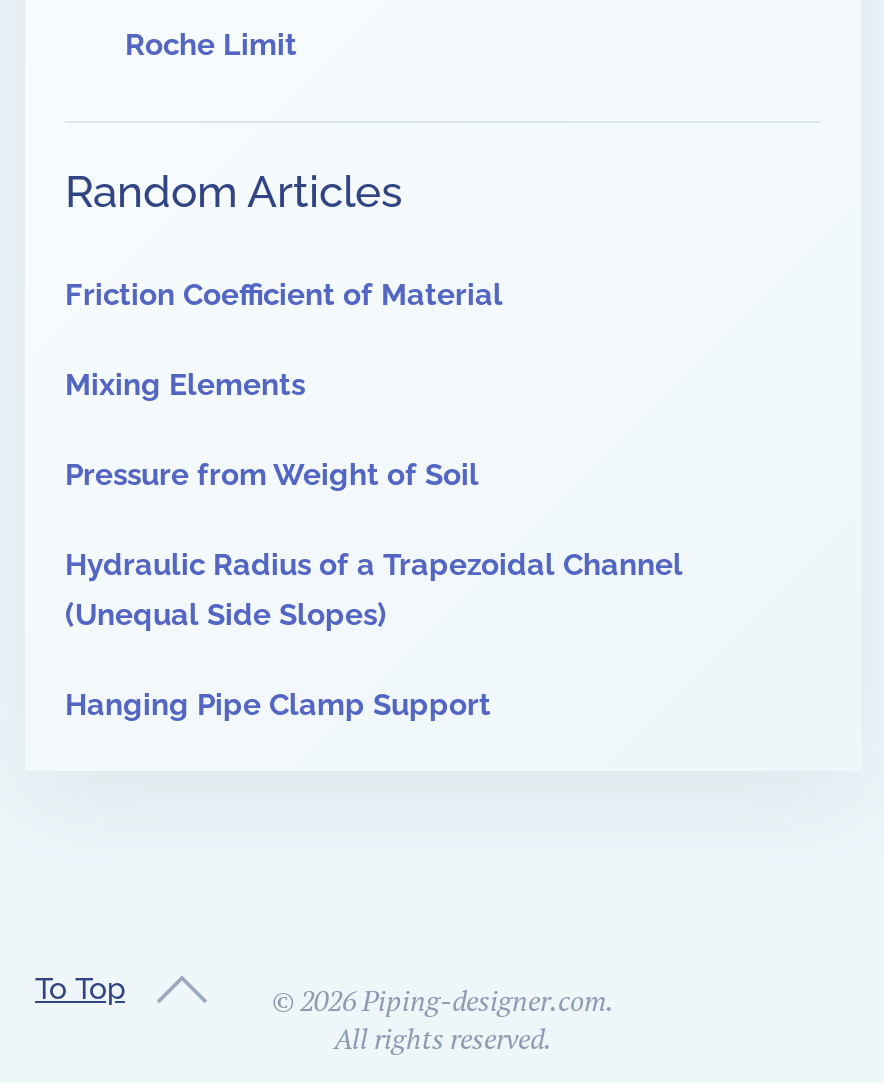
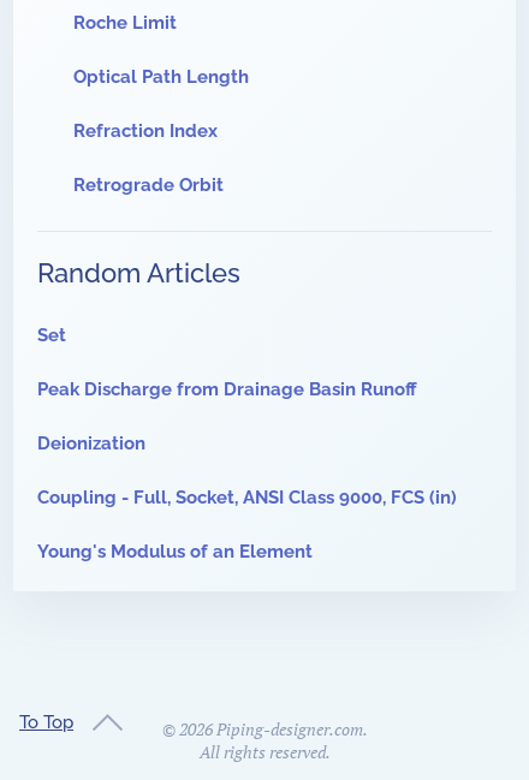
none -> [73,66,249,196] Optical Path Length | Refraction Index | Retrograde Orbit
moved [65,166,403,218] -> [37,258,240,289]: Random Articles
[65,278,503,314] Friction Coefficient of Material -> [37,325,66,346] Set
[65,368,305,404] Mixing Elements -> [37,379,417,401] Peak Discharge from Drainage Basin Runoff
[65,458,479,494] Pressure from Weight of Soil -> [37,433,145,455] Deionization
[65,548,683,634] Hydraulic Radius of a Trapezoidal Channel | (Unequal Side Slopes) -> [37,487,457,509] Coupling - Full, Socket, ANSI Class 9000, FCS (in)
[65,688,491,724] Hanging Pipe Clamp Support -> [37,541,313,563] Young's Modulus of an Element

